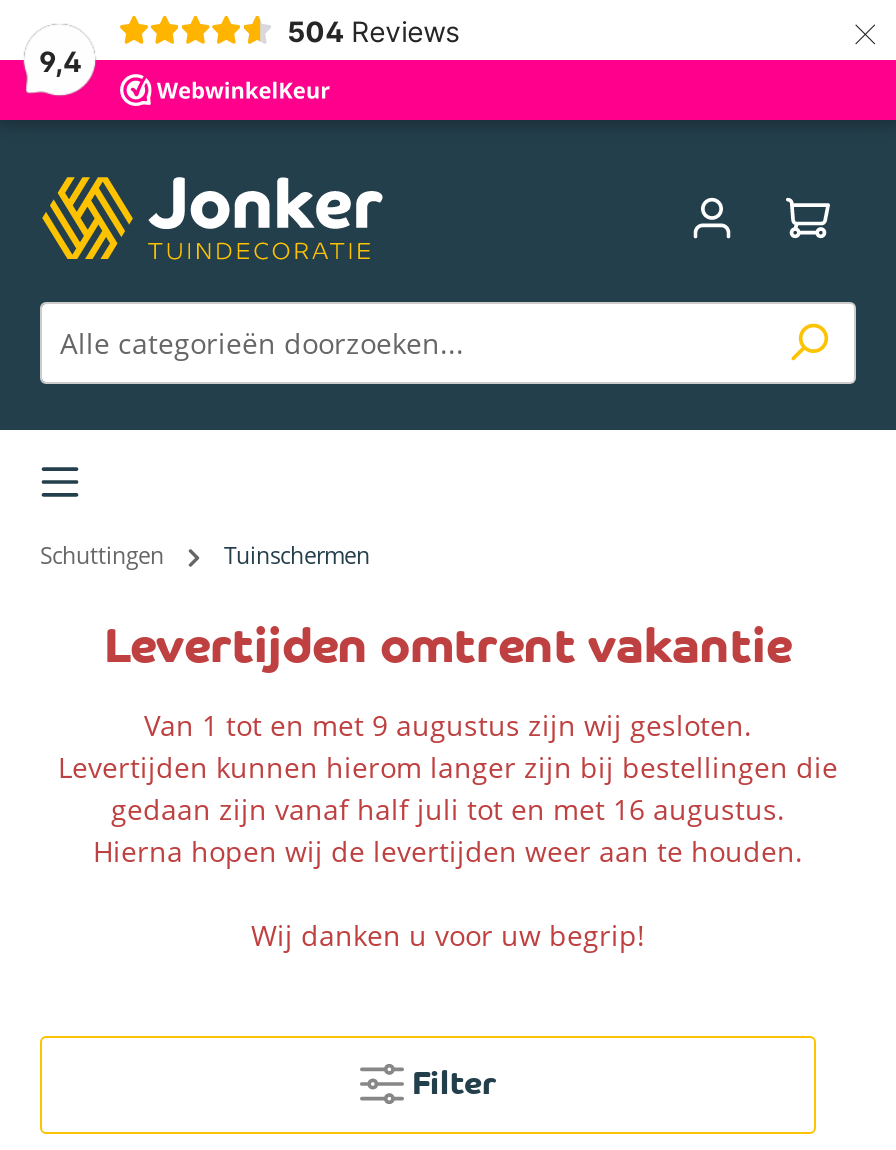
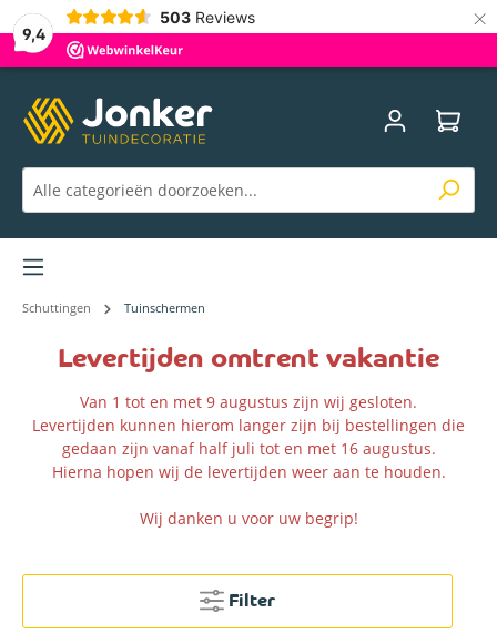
[287,13,459,47] 504 Reviews -> [159,7,255,26] 503 Reviews

